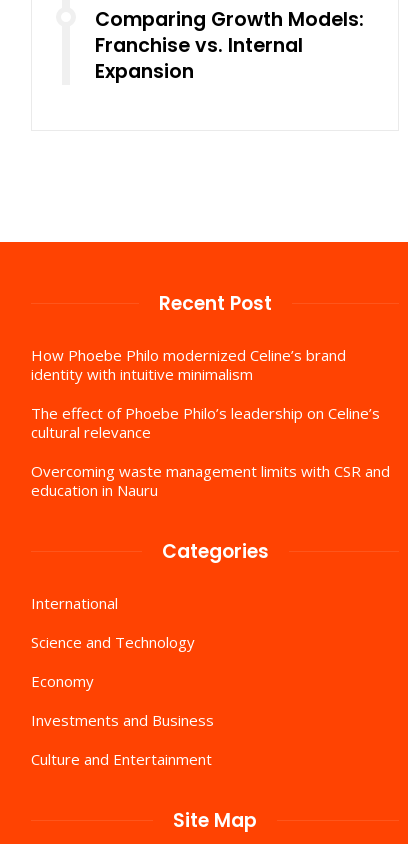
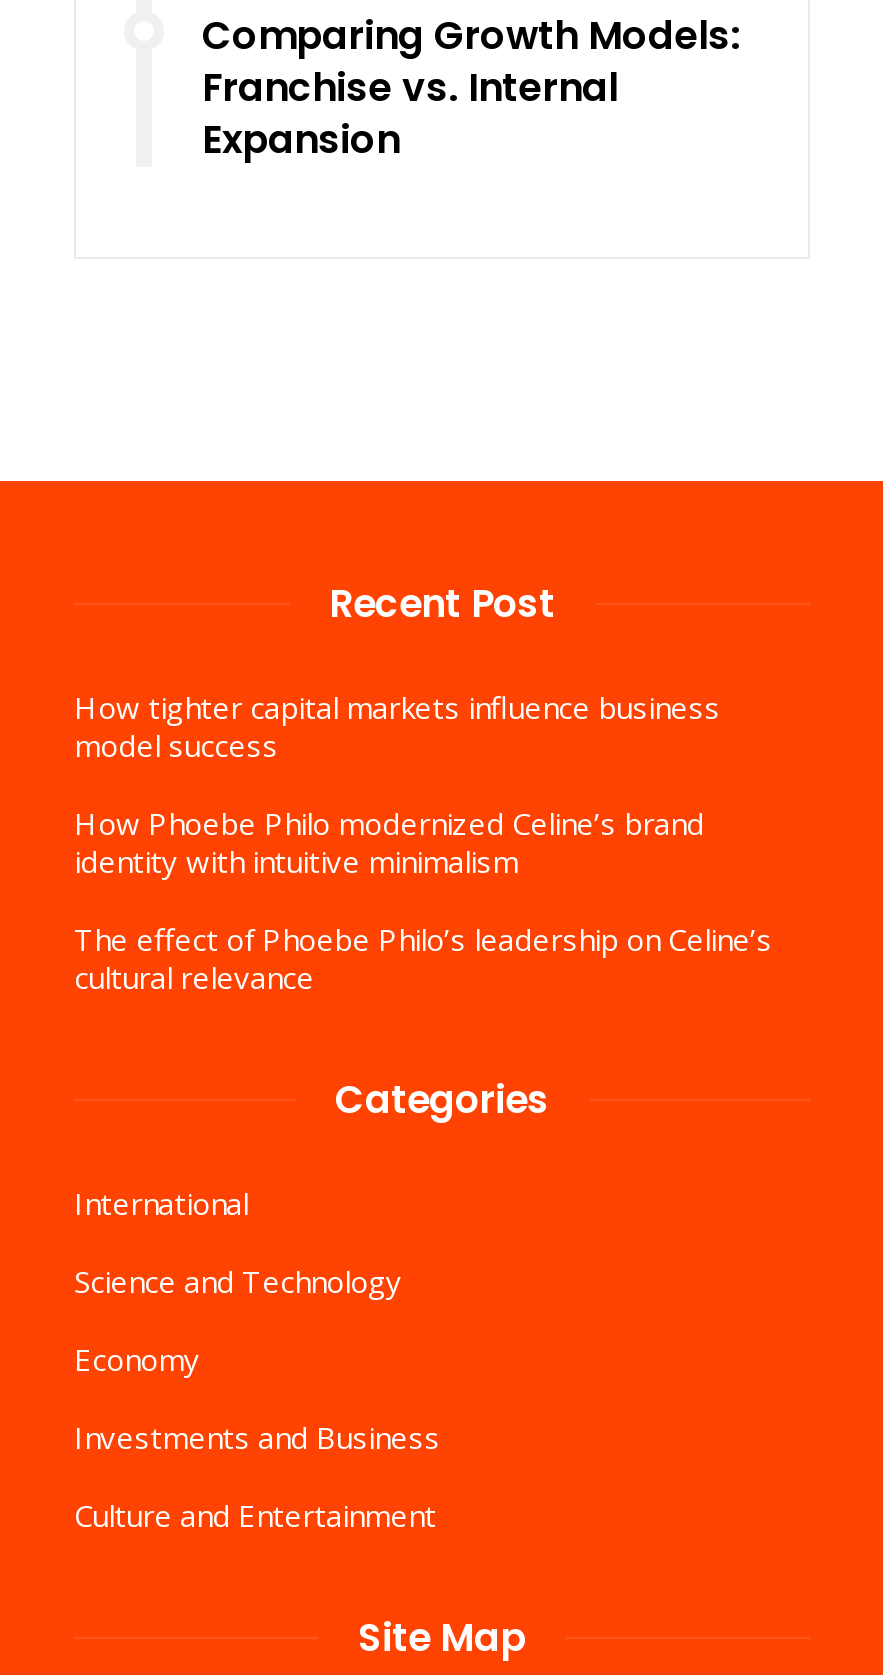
none -> [74,687,720,765] How tighter capital markets influence business | model success
moved [31,345,380,442] -> [74,803,772,997]: How Phoebe Philo modernized Celine’s brand | identity with intuitive minimalism | The effect of Phoebe Philo’s leadership on Celine’s | cultural relevance
[31,461,390,500] Overcoming waste management limits with CSR and | education in Nauru -> none

